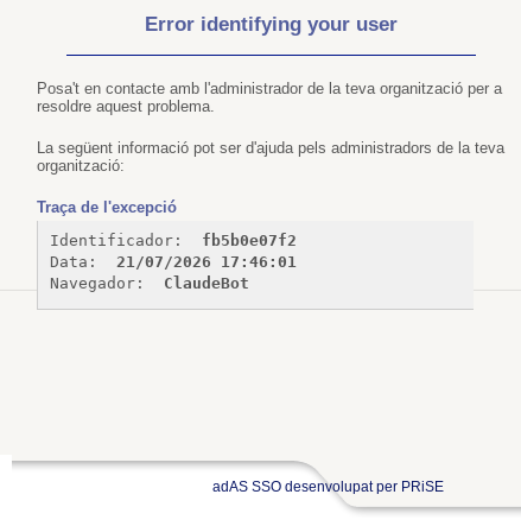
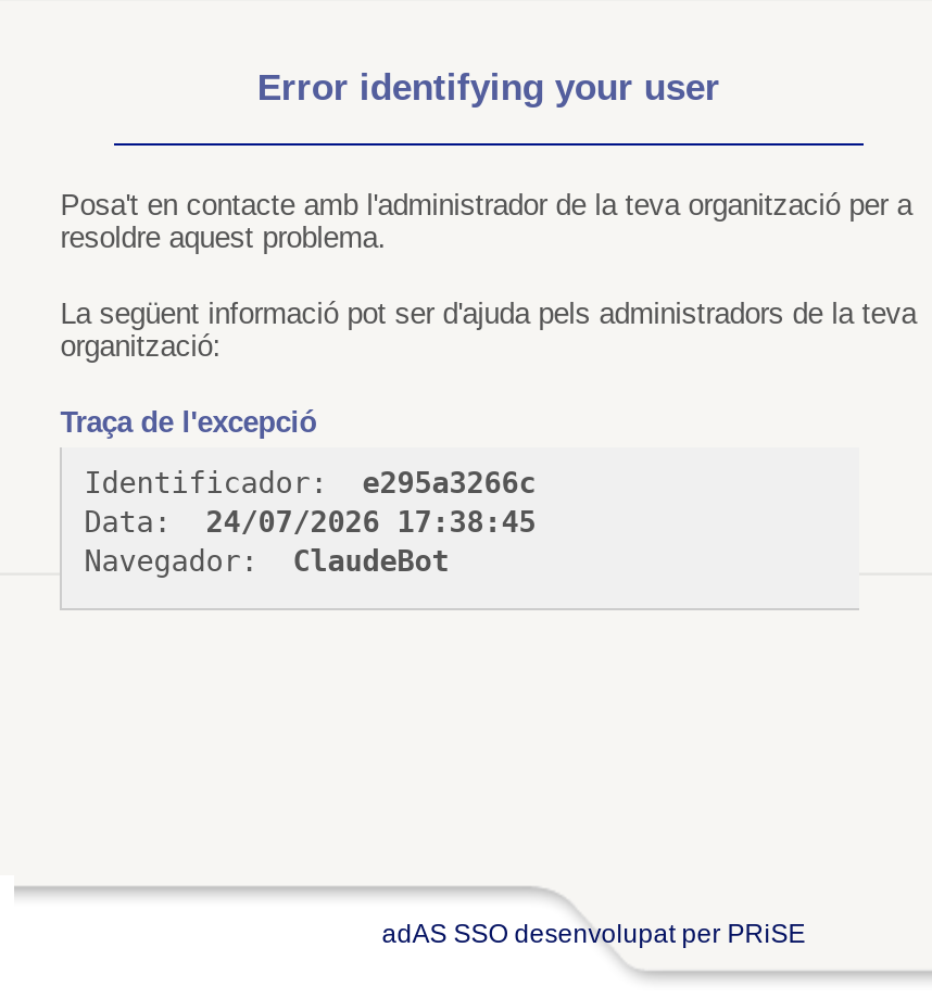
[50,232,297,249] Identificador: fb5b0e07f2 -> [84,467,536,500] Identificador: e295a3266c
[50,253,297,271] Data: 21/07/2026 17:46:01 -> [84,506,536,539] Data: 24/07/2026 17:38:45

